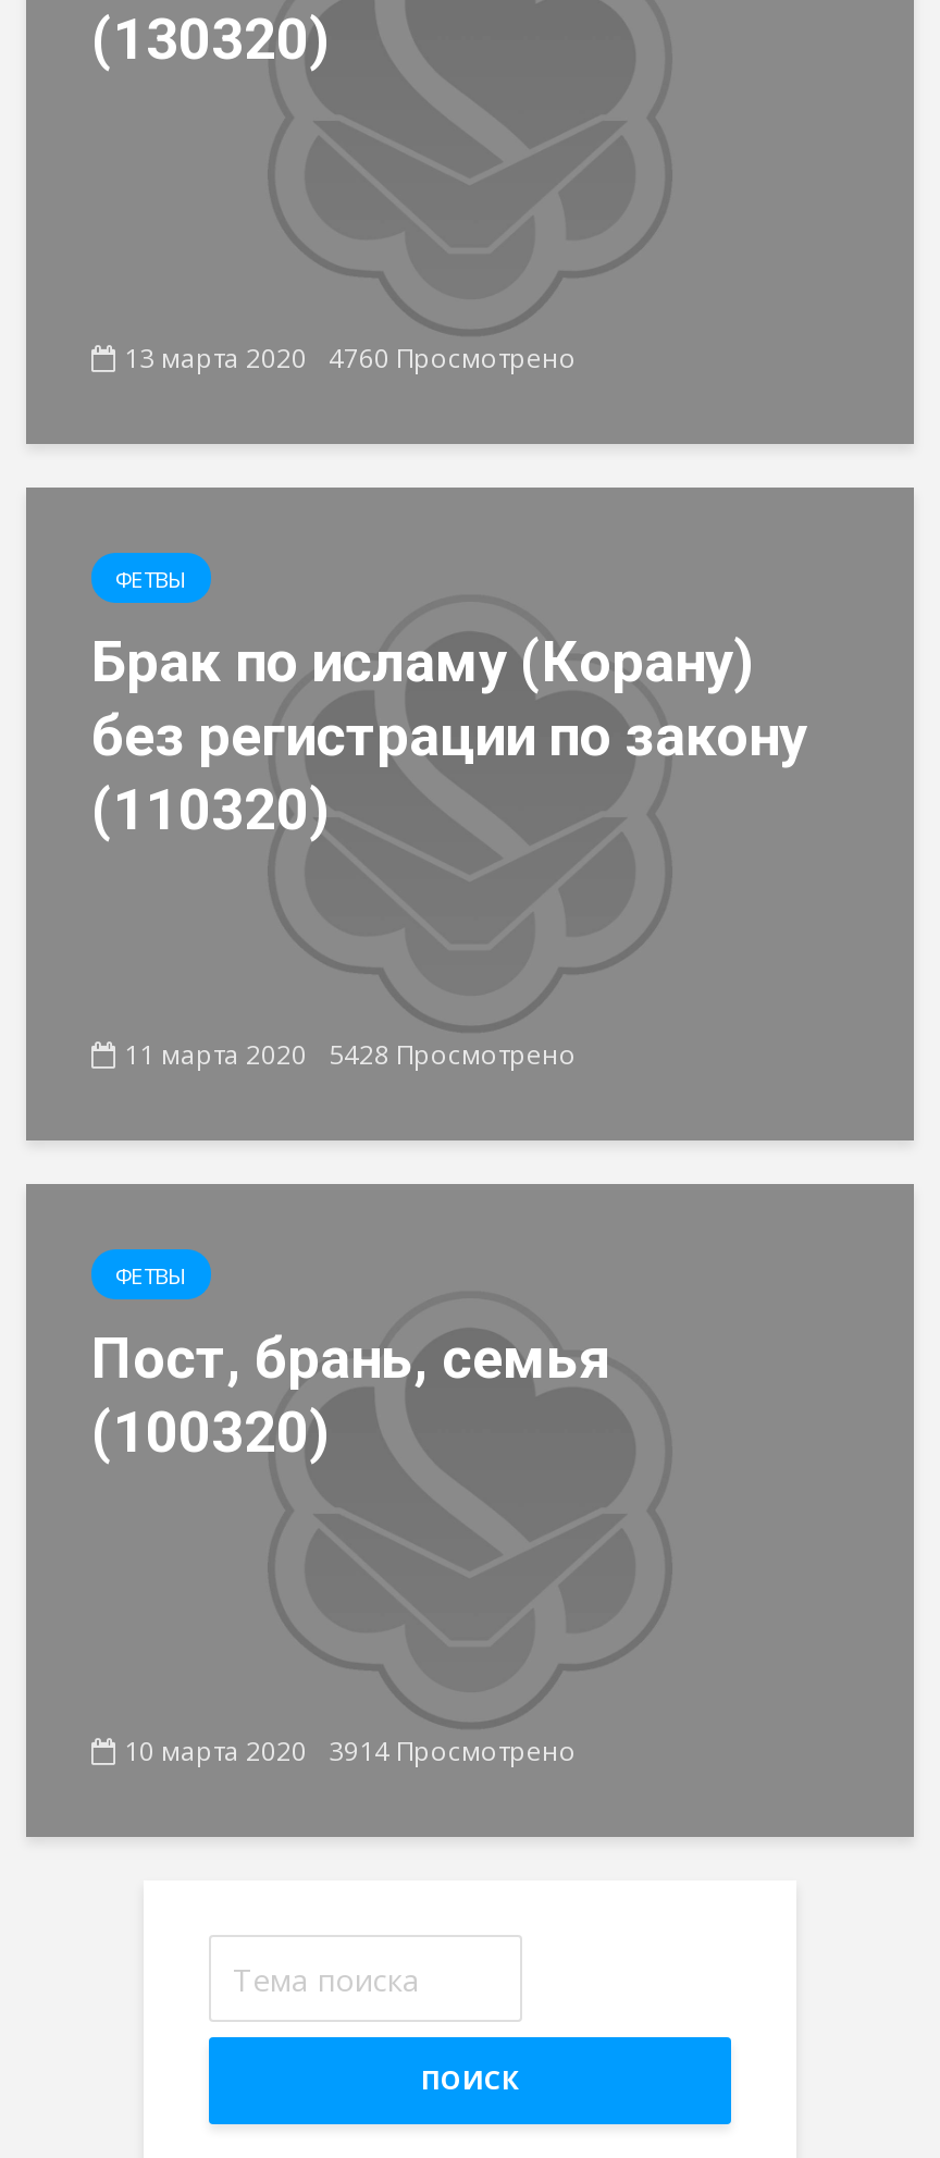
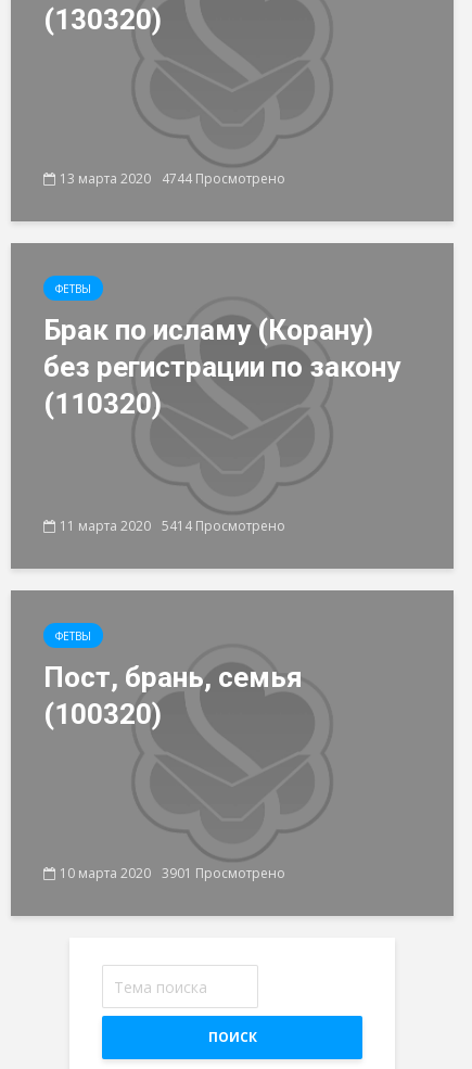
[124,339,577,376] 13 марта 2020 4760 Просмотрено -> [60,169,285,187] 13 марта 2020 4744 Просмотрено
[124,1035,577,1072] 11 марта 2020 5428 Просмотрено -> [60,516,285,535] 11 марта 2020 5414 Просмотрено
[124,1732,577,1769] 10 марта 2020 3914 Просмотрено -> [60,864,285,882] 10 марта 2020 3901 Просмотрено

